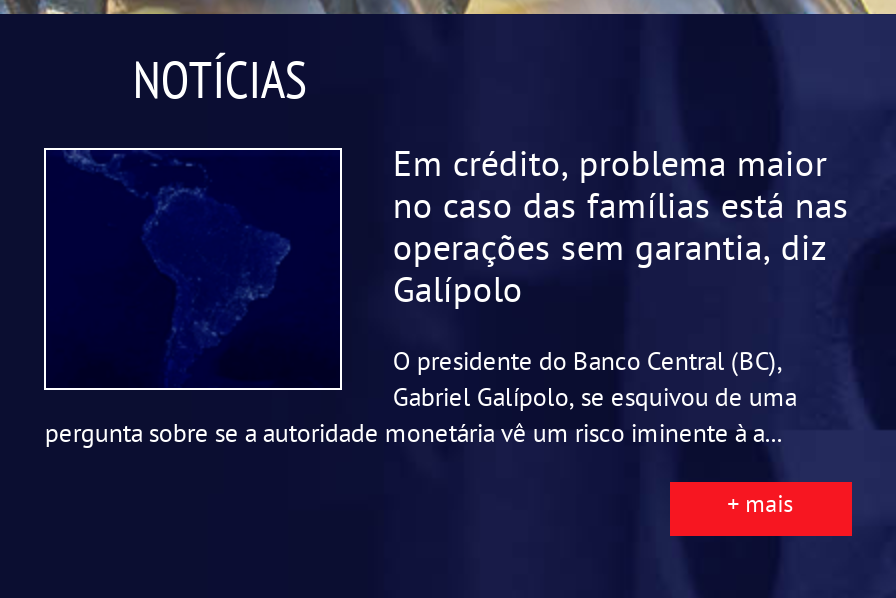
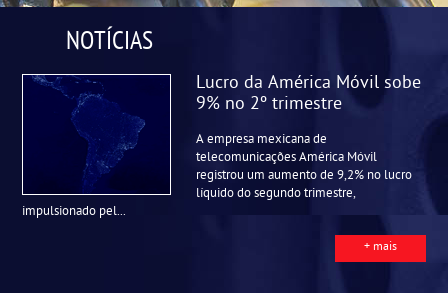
[393,148,849,316] Em crédito, problema maior | no caso das famílias está nas | operações sem garantia, diz | Galípolo -> [196,74,421,116] Lucro da América Móvil sobe | 9% no 2º trimestre
[45,351,797,453] O presidente do Banco Central (BC), | Gabriel Galípolo, se esquivou de uma | pergunta sobre se a autoridade monetária vê um risco iminente à a... -> [22,133,412,220] A empresa mexicana de | telecomunicações América Móvil | registrou um aumento de 9,2% no lucro | líquido do segundo trimestre, | impulsionado pel...

